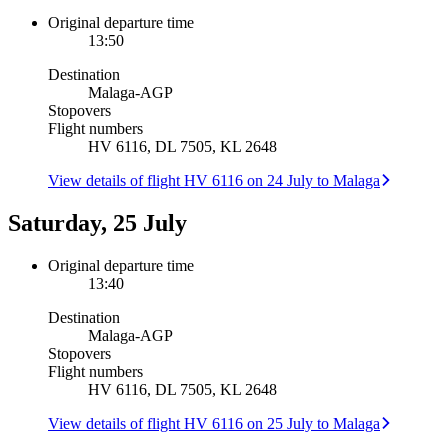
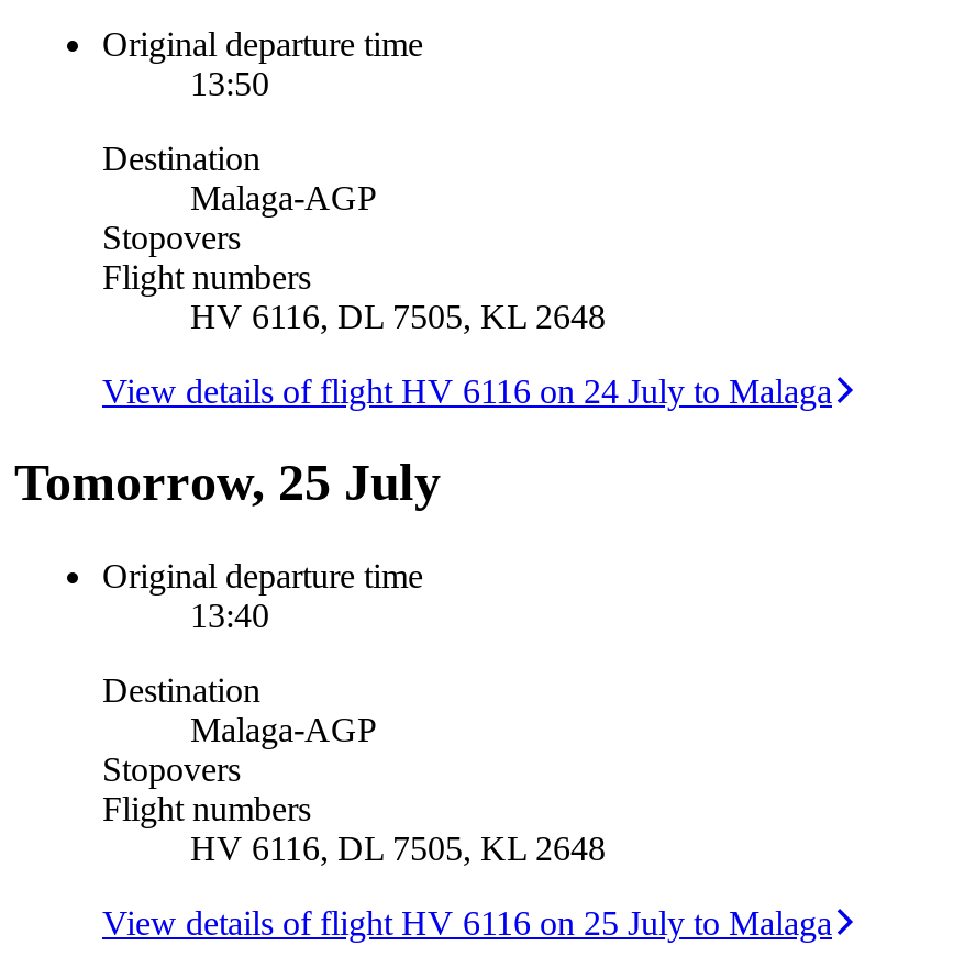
[8,210,187,236] Saturday, 25 July -> [14,455,441,512] Tomorrow, 25 July

